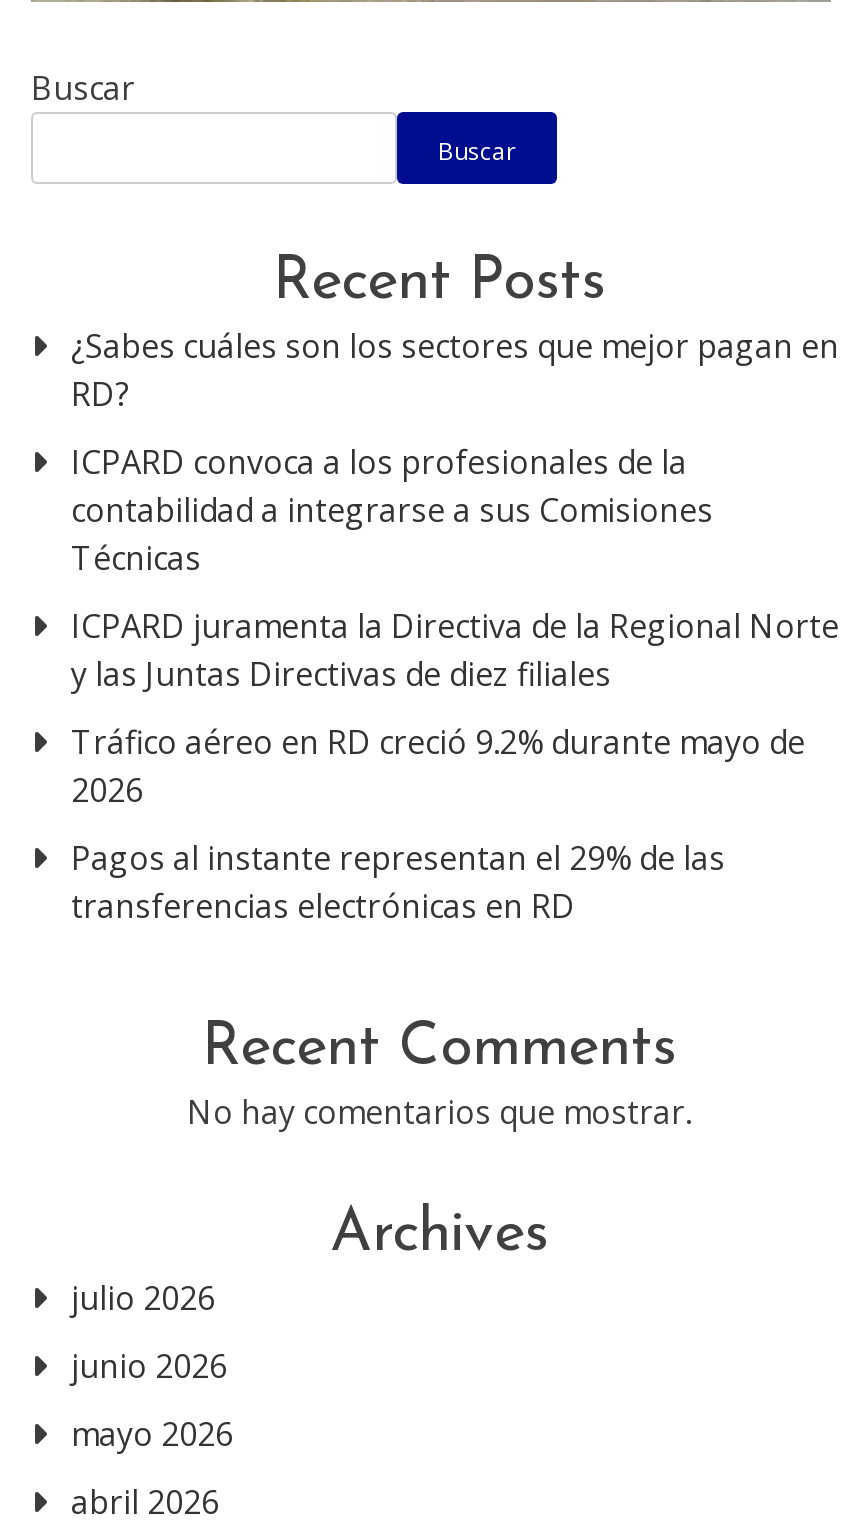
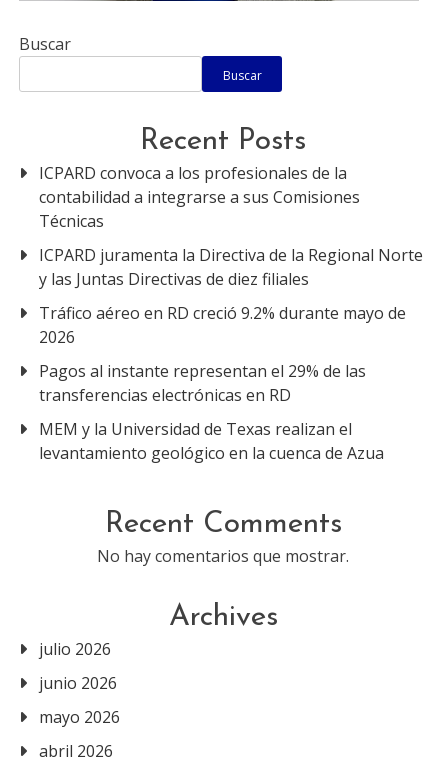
[71,325,839,417] ¿Sabes cuáles son los sectores que mejor pagan en | RD? -> none
moved [71,441,839,929] -> [39,162,423,406]: ICPARD convoca a los profesionales de la | contabilidad a integrarse a sus Comisiones | Técnicas | ... | Pagos al instante representan el 29% de las | transferencias electrónicas en RD
none -> [39,418,384,464] MEM y la Universidad de Texas realizan el | levantamiento geológico en la cuenca de Azua

